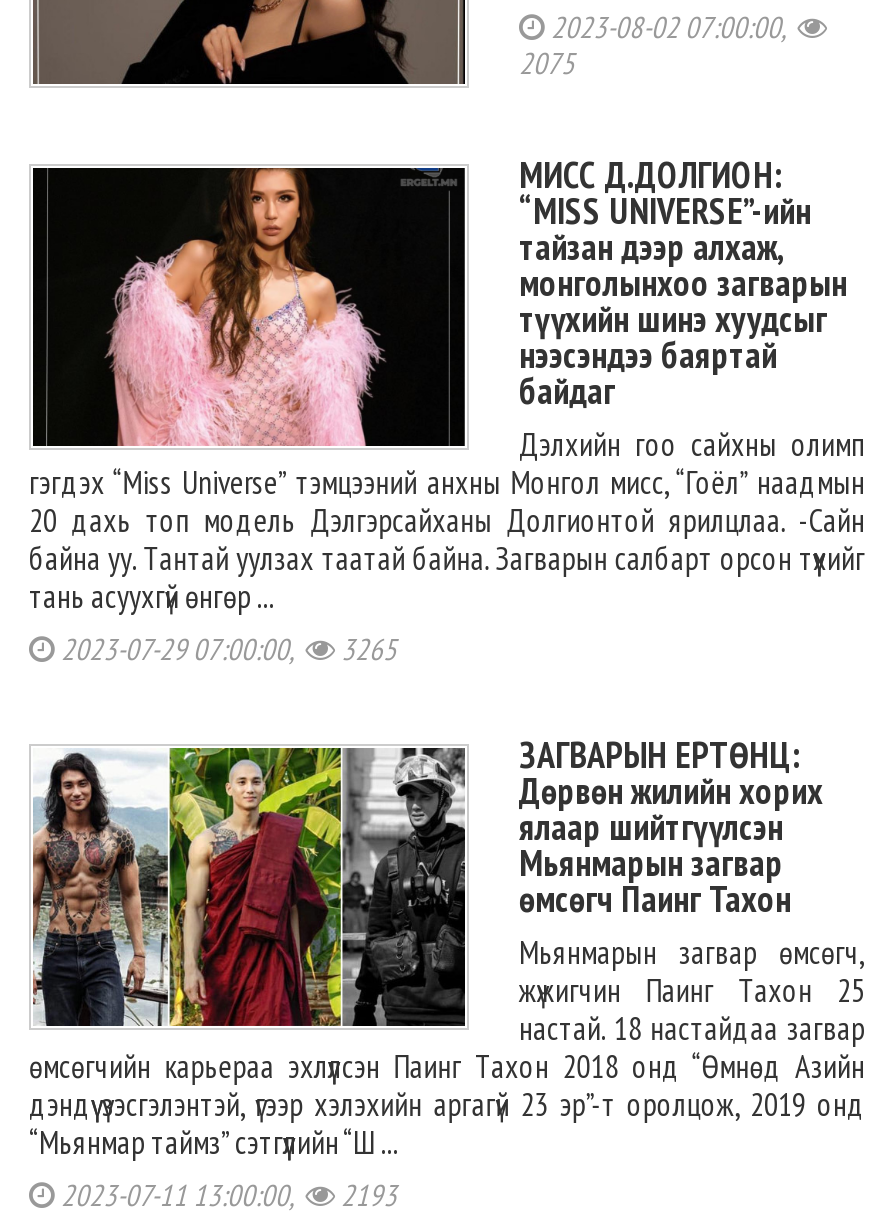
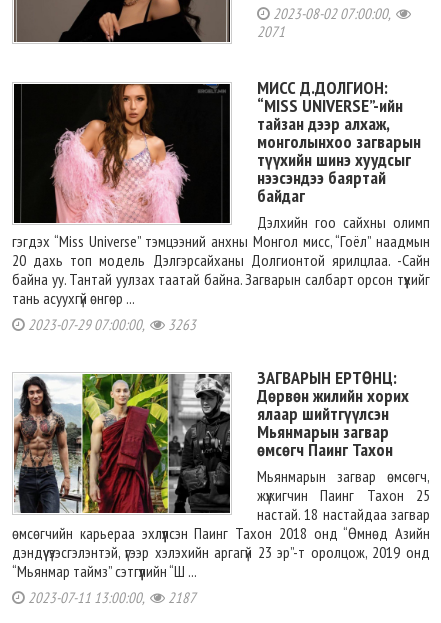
[519,44,575,82] 2075 -> [257,22,285,41] 2071
[55,630,397,668] 2023-07-29 07:00:00, 3265 -> [25,315,196,334] 2023-07-29 07:00:00, 3263
[55,1176,397,1214] 2023-07-11 13:00:00, 2193 -> [25,588,196,607] 2023-07-11 13:00:00, 2187

